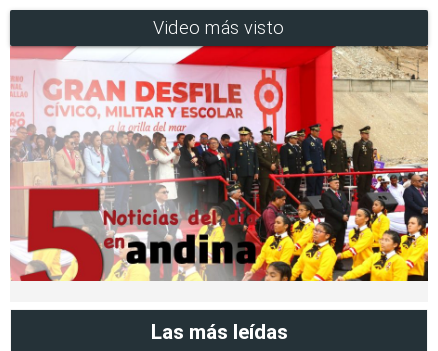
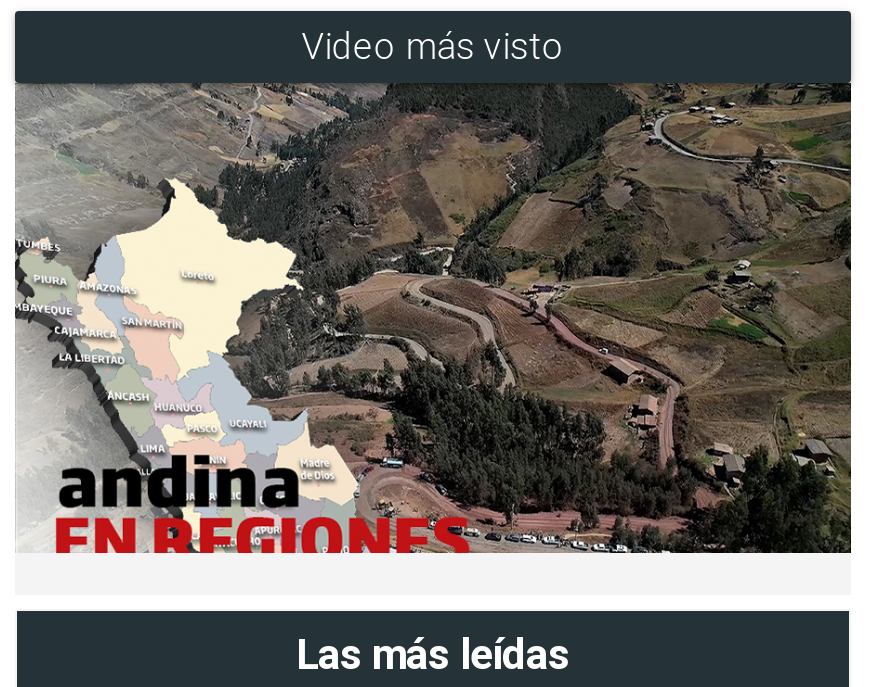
[10,45,429,282] [image] -> [13,83,853,555] [image]

